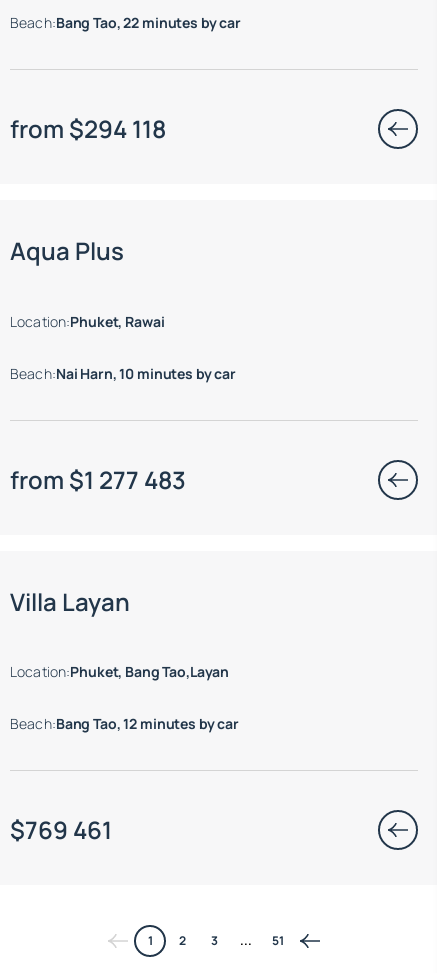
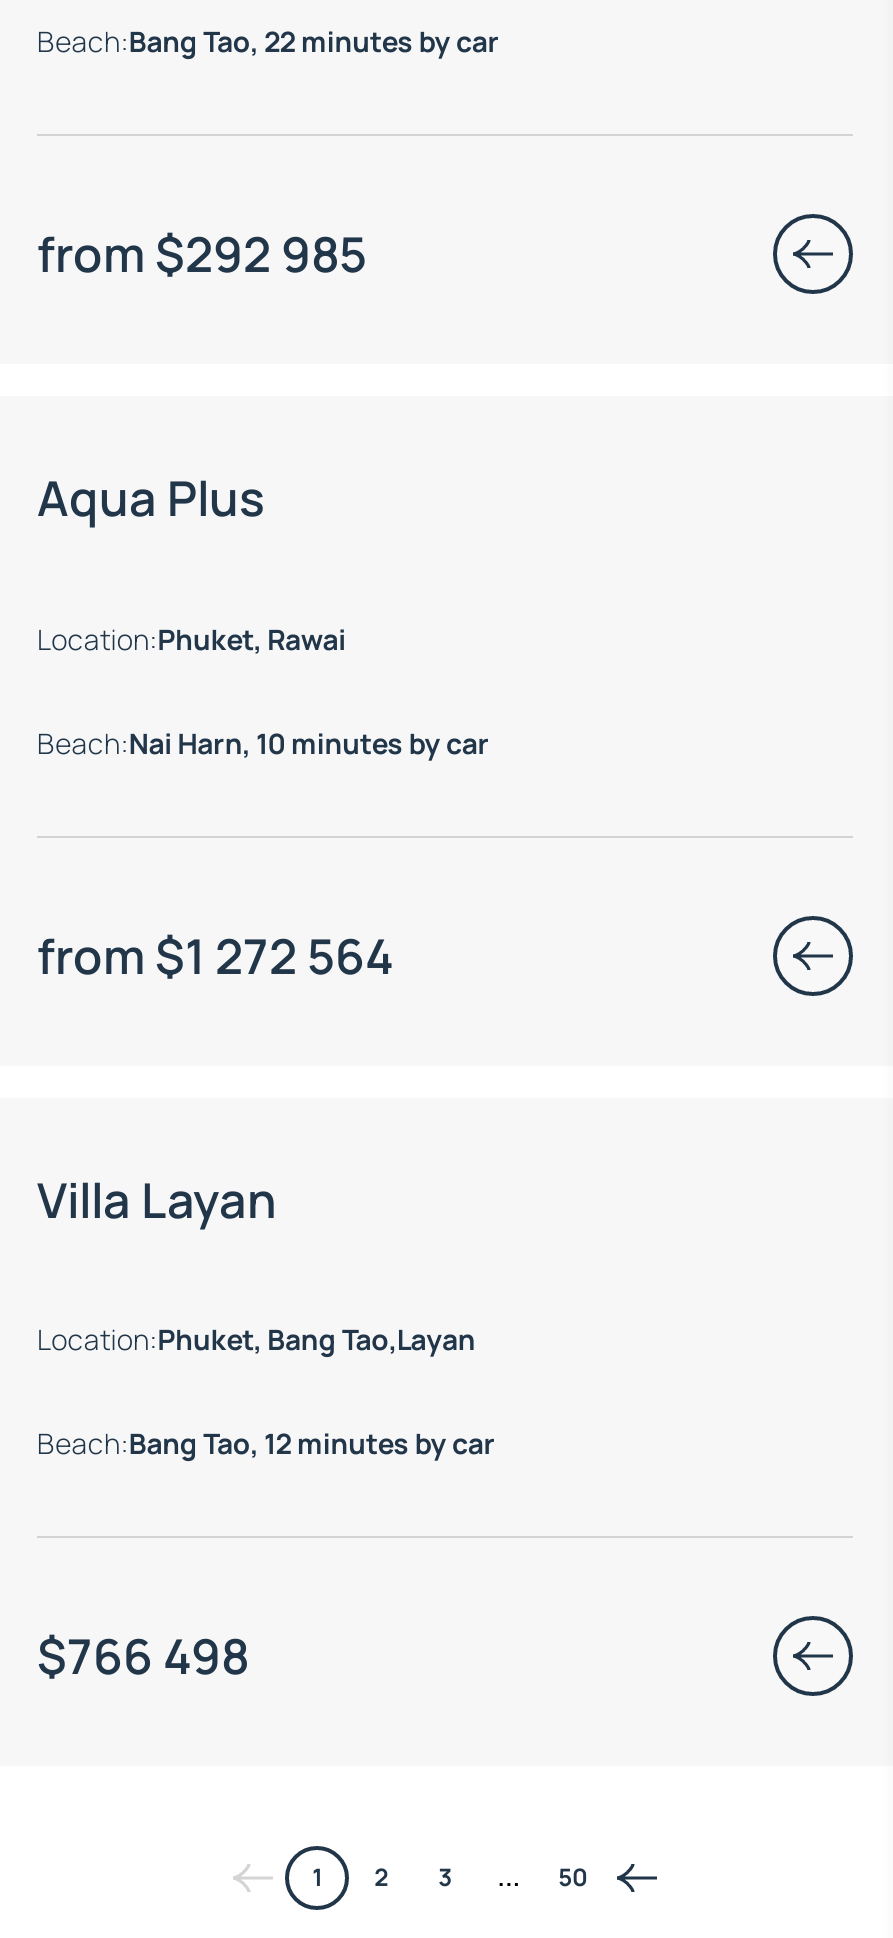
[10,112,166,145] from $294 118 -> [37,220,367,286] from $292 985
[10,463,186,496] from $1 277 483 -> [37,921,393,987] from $1 272 564
[10,813,112,846] $769 461 -> [37,1623,249,1689] $766 498
[272,932,284,949] 51 -> [558,1861,588,1895] 50

